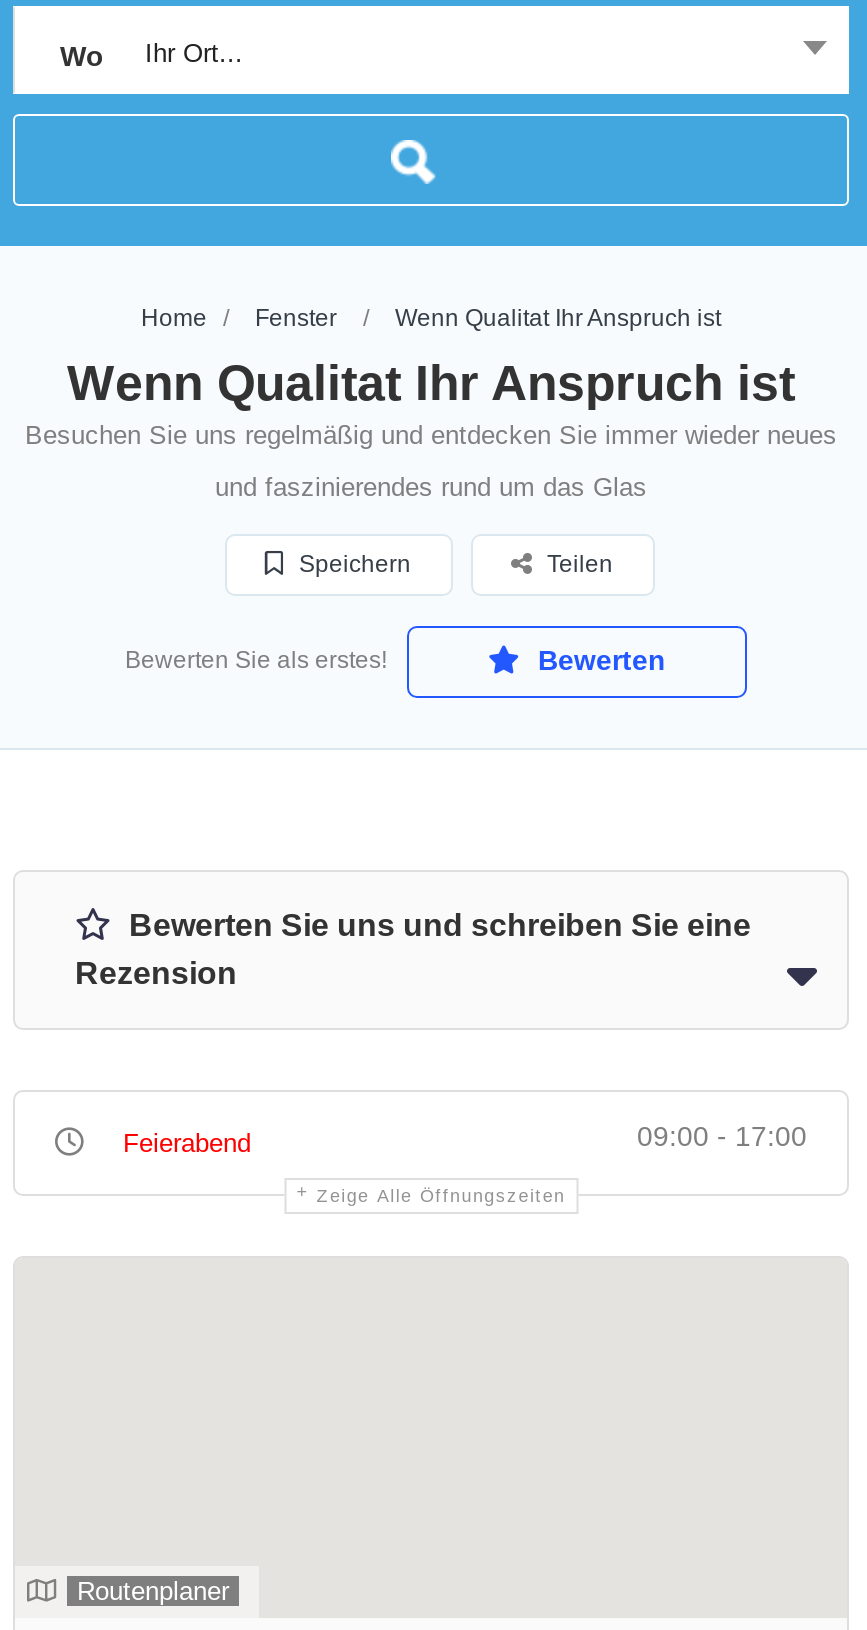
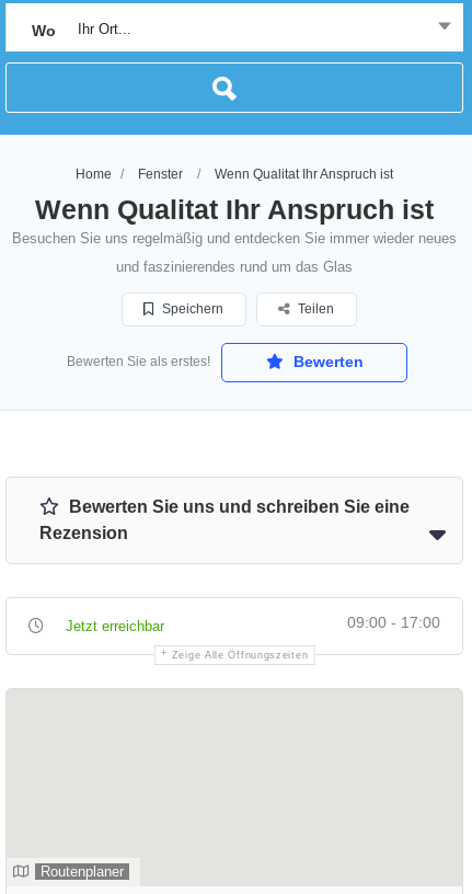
[123,1128,251,1158] Feierabend -> [66,618,164,634] Jetzt erreichbar

